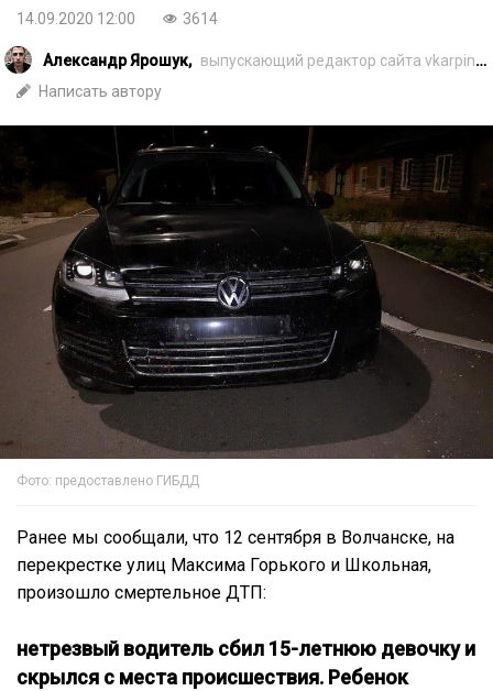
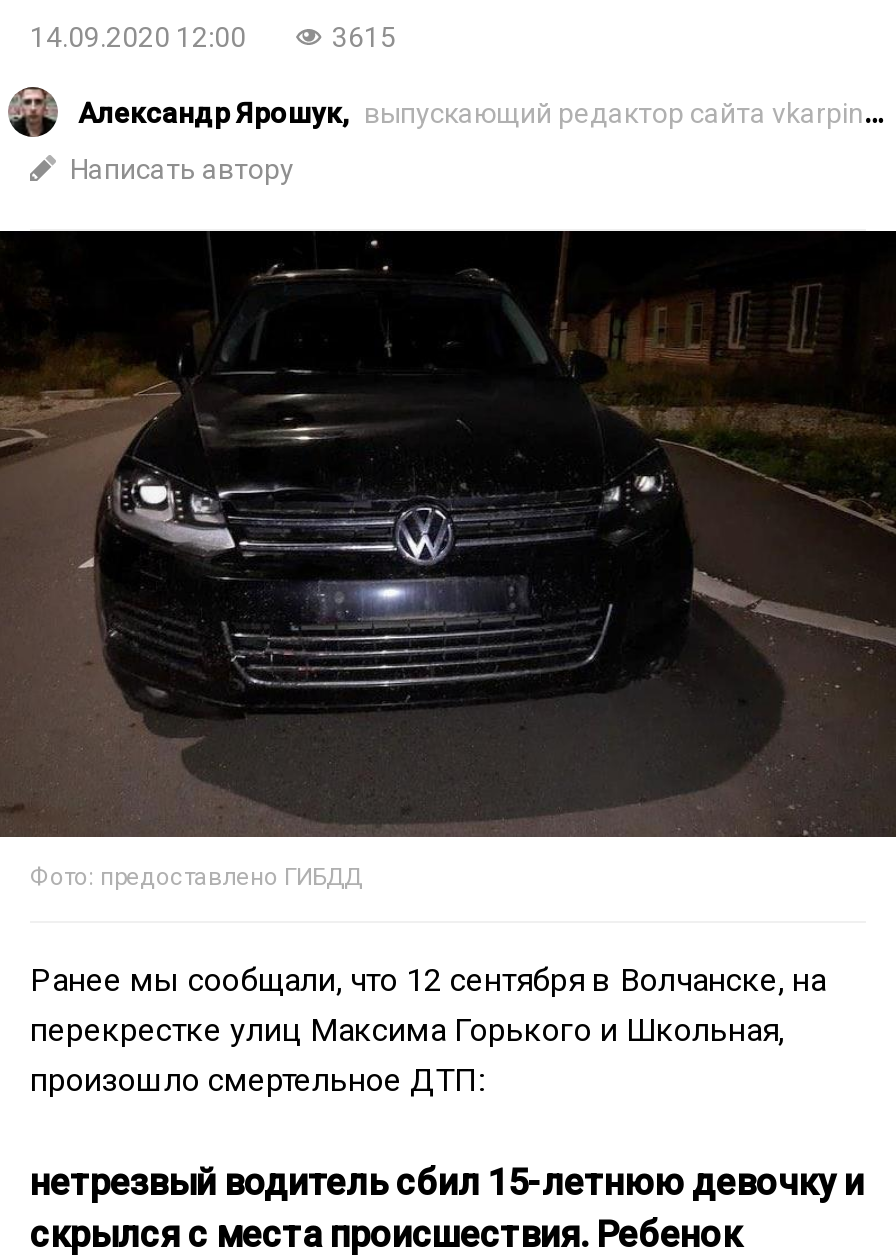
[183,10,218,28] 3614 -> [332,21,396,53] 3615

